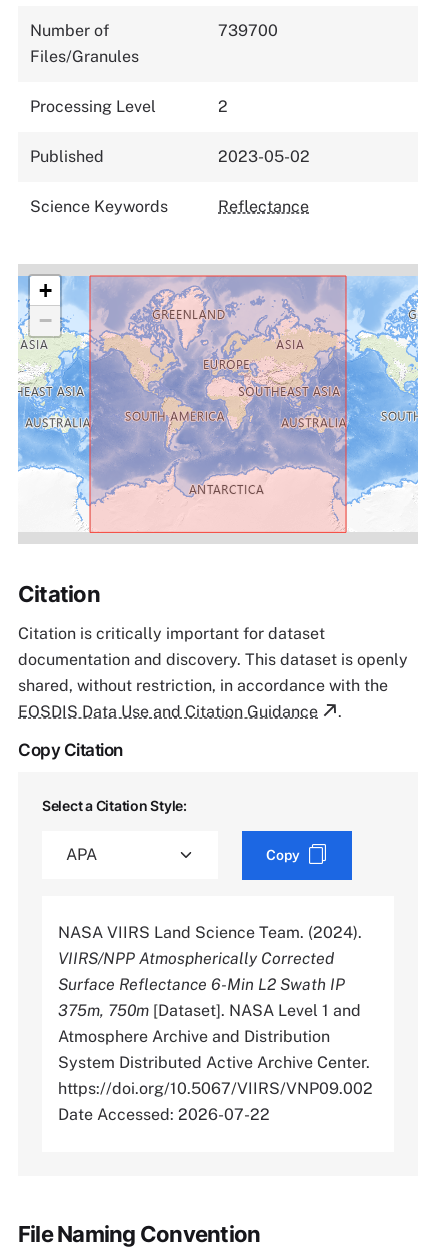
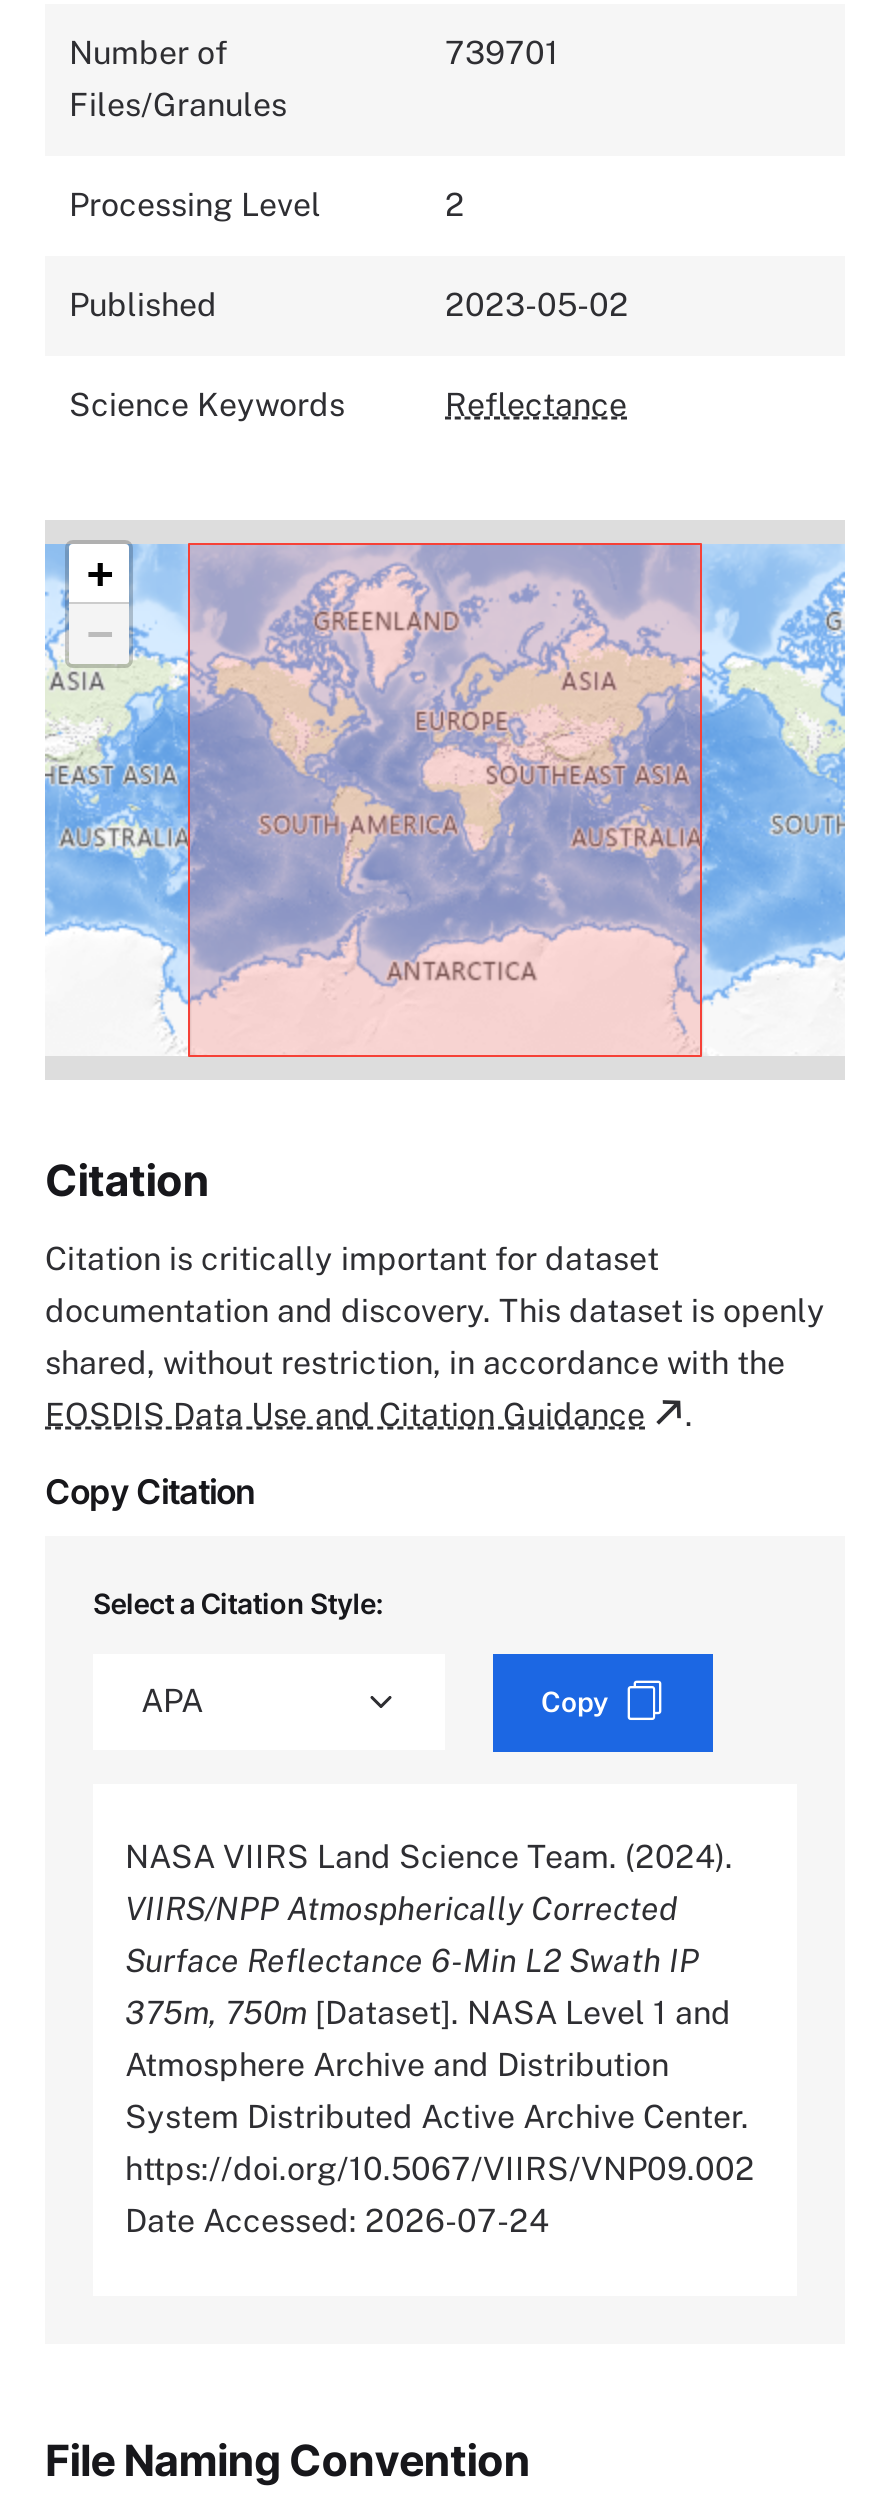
[218,21,278,40] 739700 -> [445,33,559,71] 739701
[58,1105,270,1124] Date Accessed: 2026-07-22 -> [125,2202,549,2240] Date Accessed: 2026-07-24

